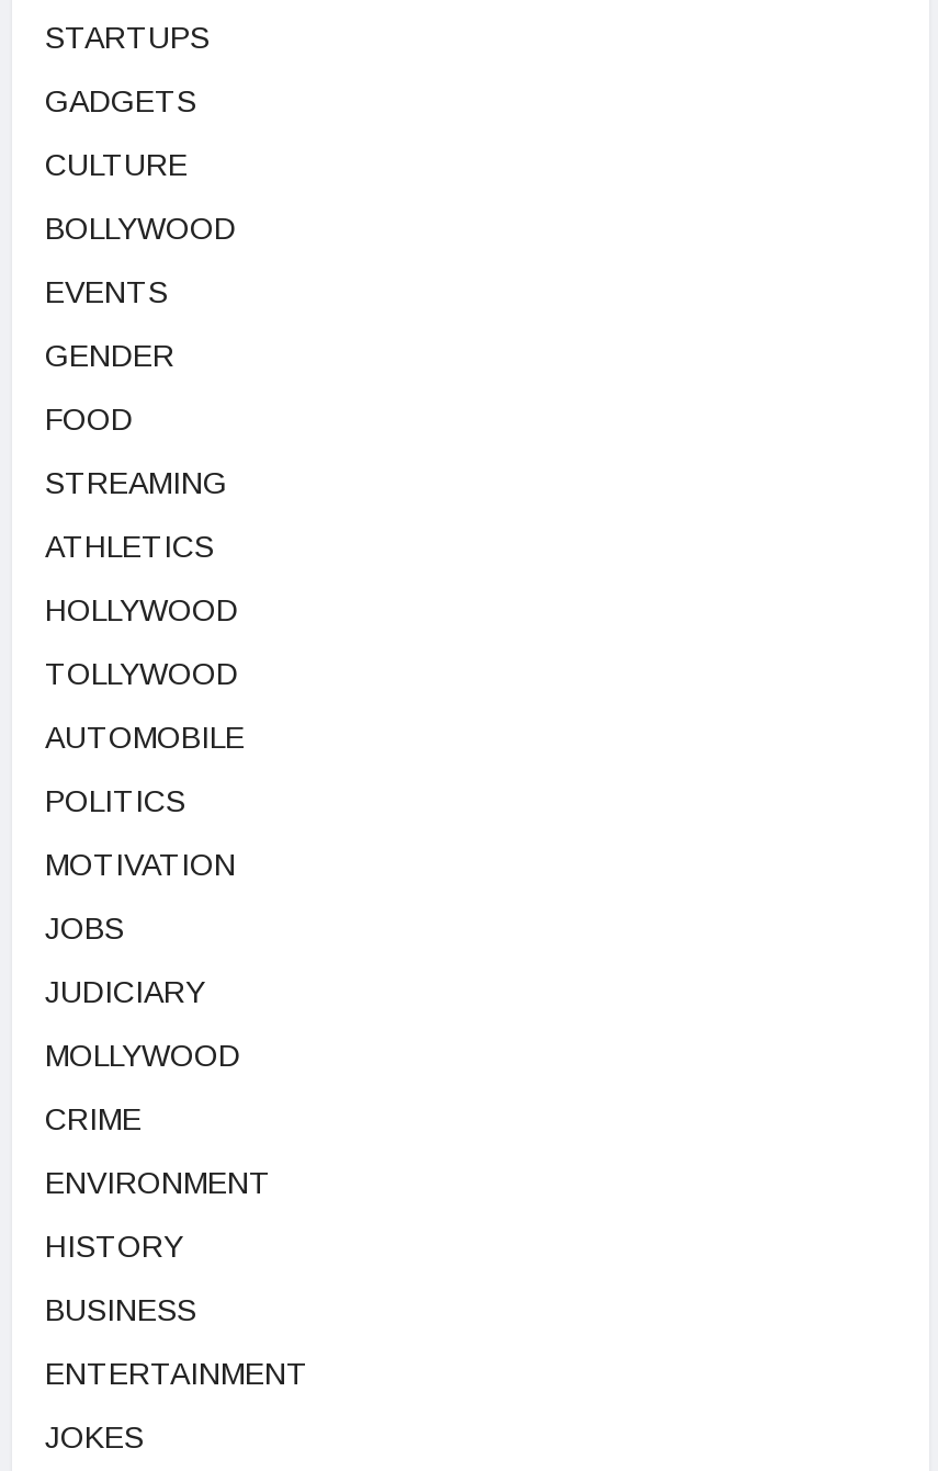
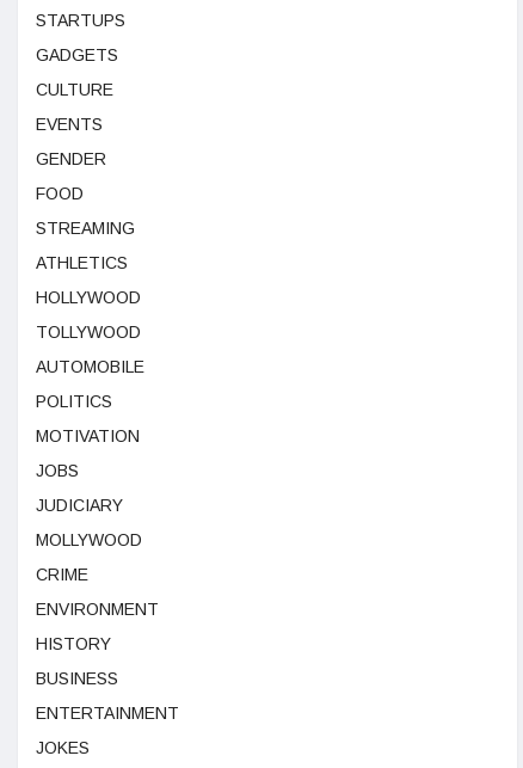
[45,211,236,246] BOLLYWOOD -> none

